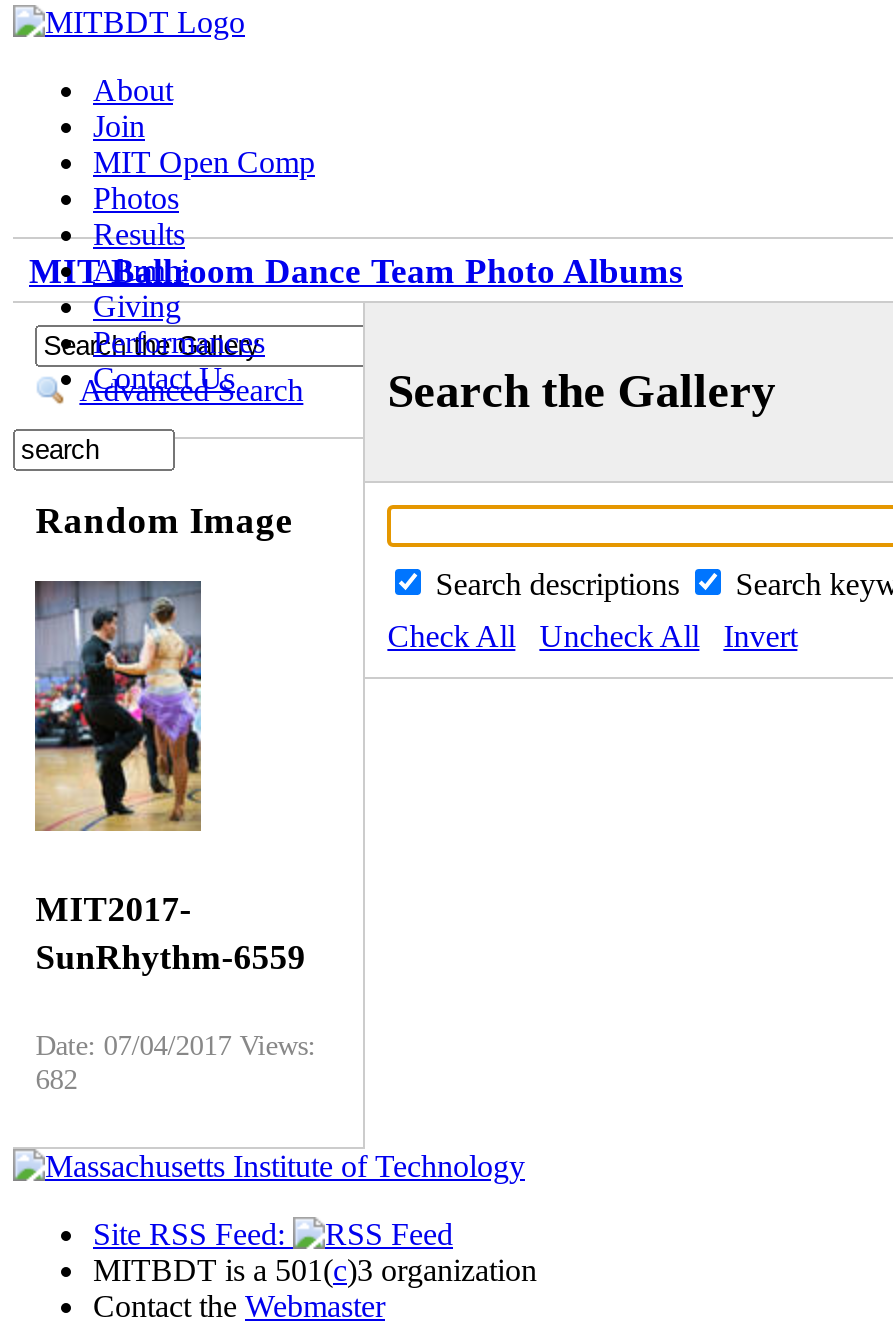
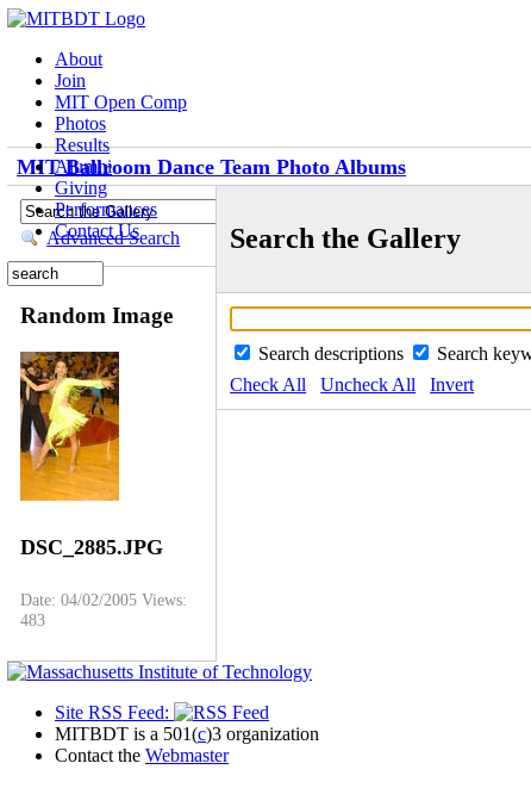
[33,579,305,977] [image] | MIT2017- | SunRhythm-6559 -> [19,350,163,559] [image] | DSC_2885.JPG
[35,1028,315,1094] Date: 07/04/2017 Views: | 682 -> [20,590,187,629] Date: 04/02/2005 Views: | 483

